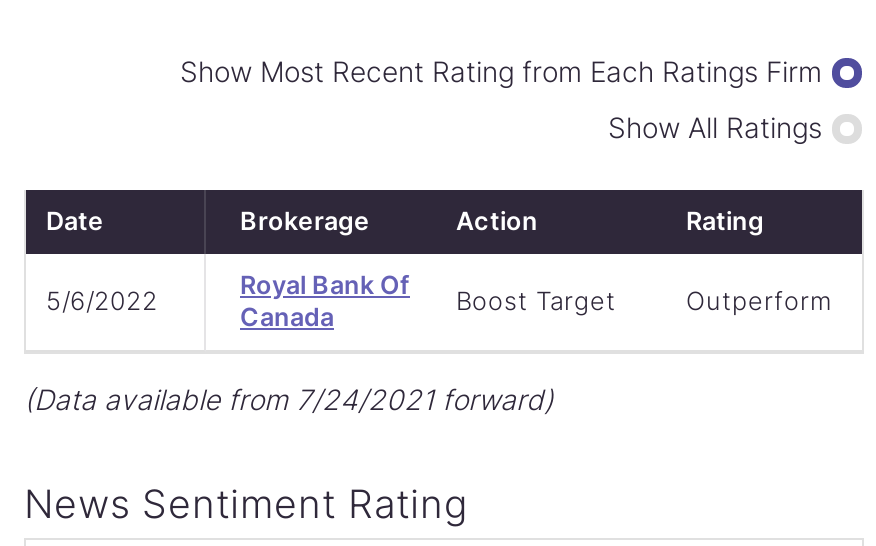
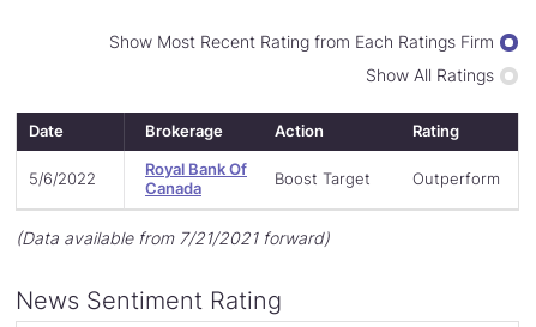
[24,382,554,416] (Data available from 7/24/2021 forward) -> [16,228,330,248] (Data available from 7/21/2021 forward)

